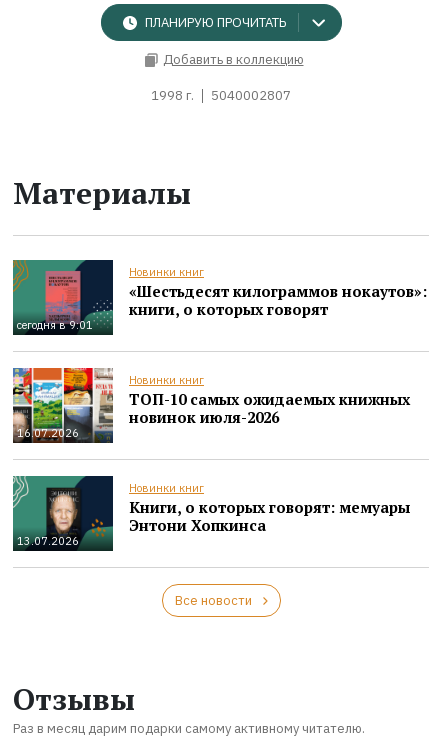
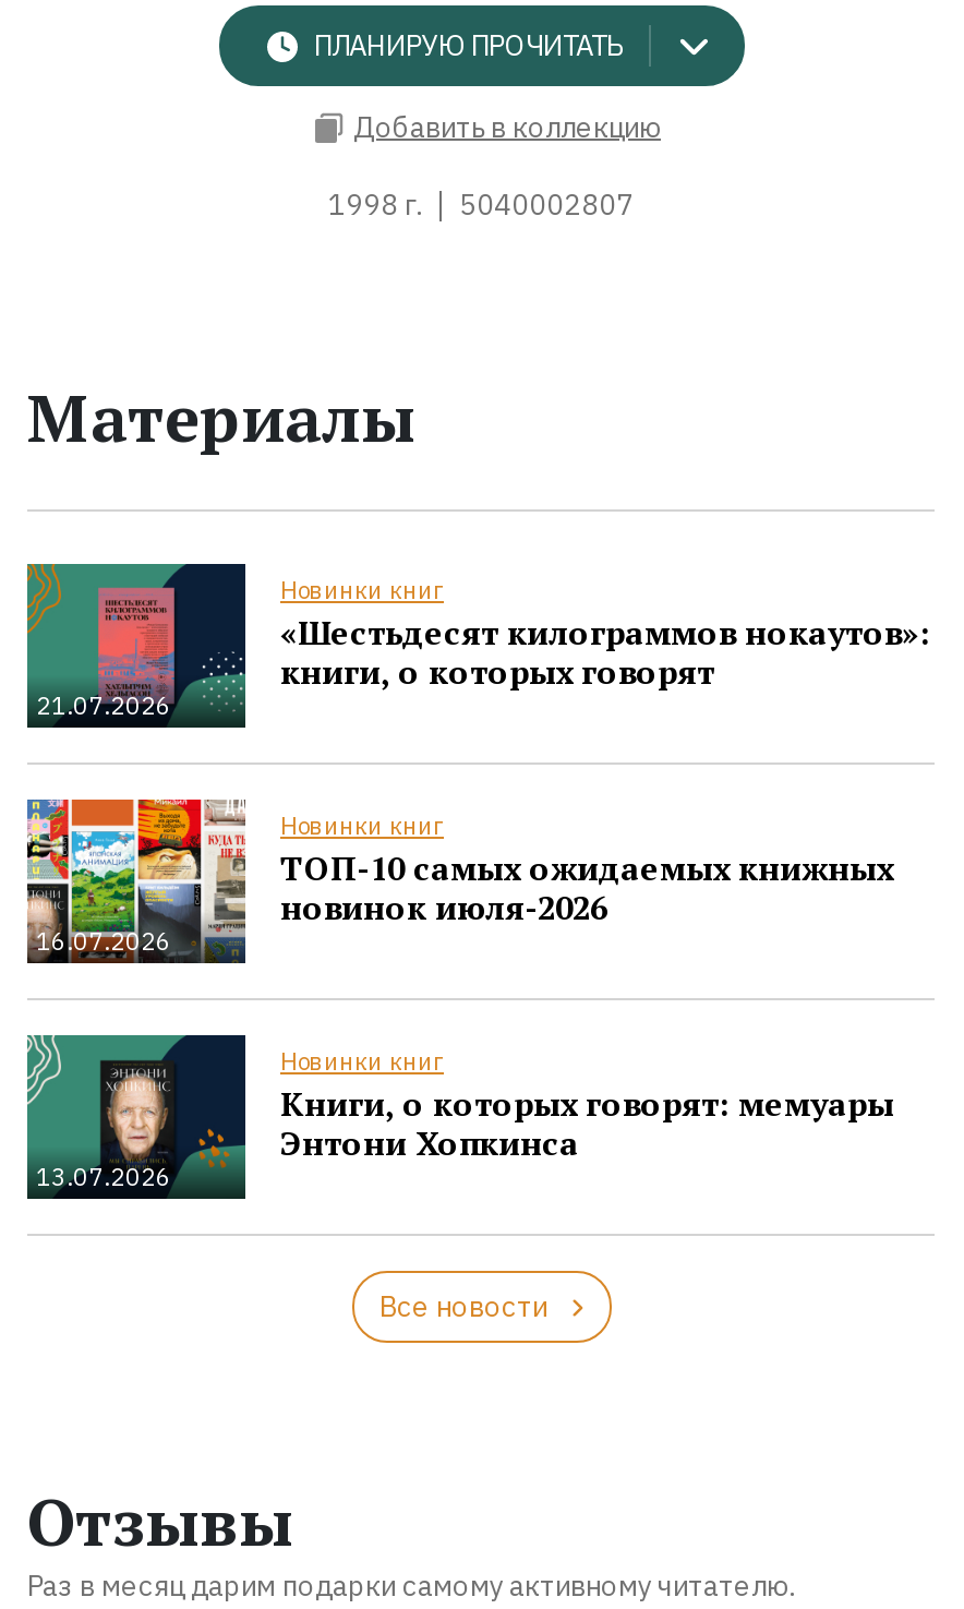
[17,318,93,332] сегодня в 9:01 -> [36,690,171,720] 21.07.2026

